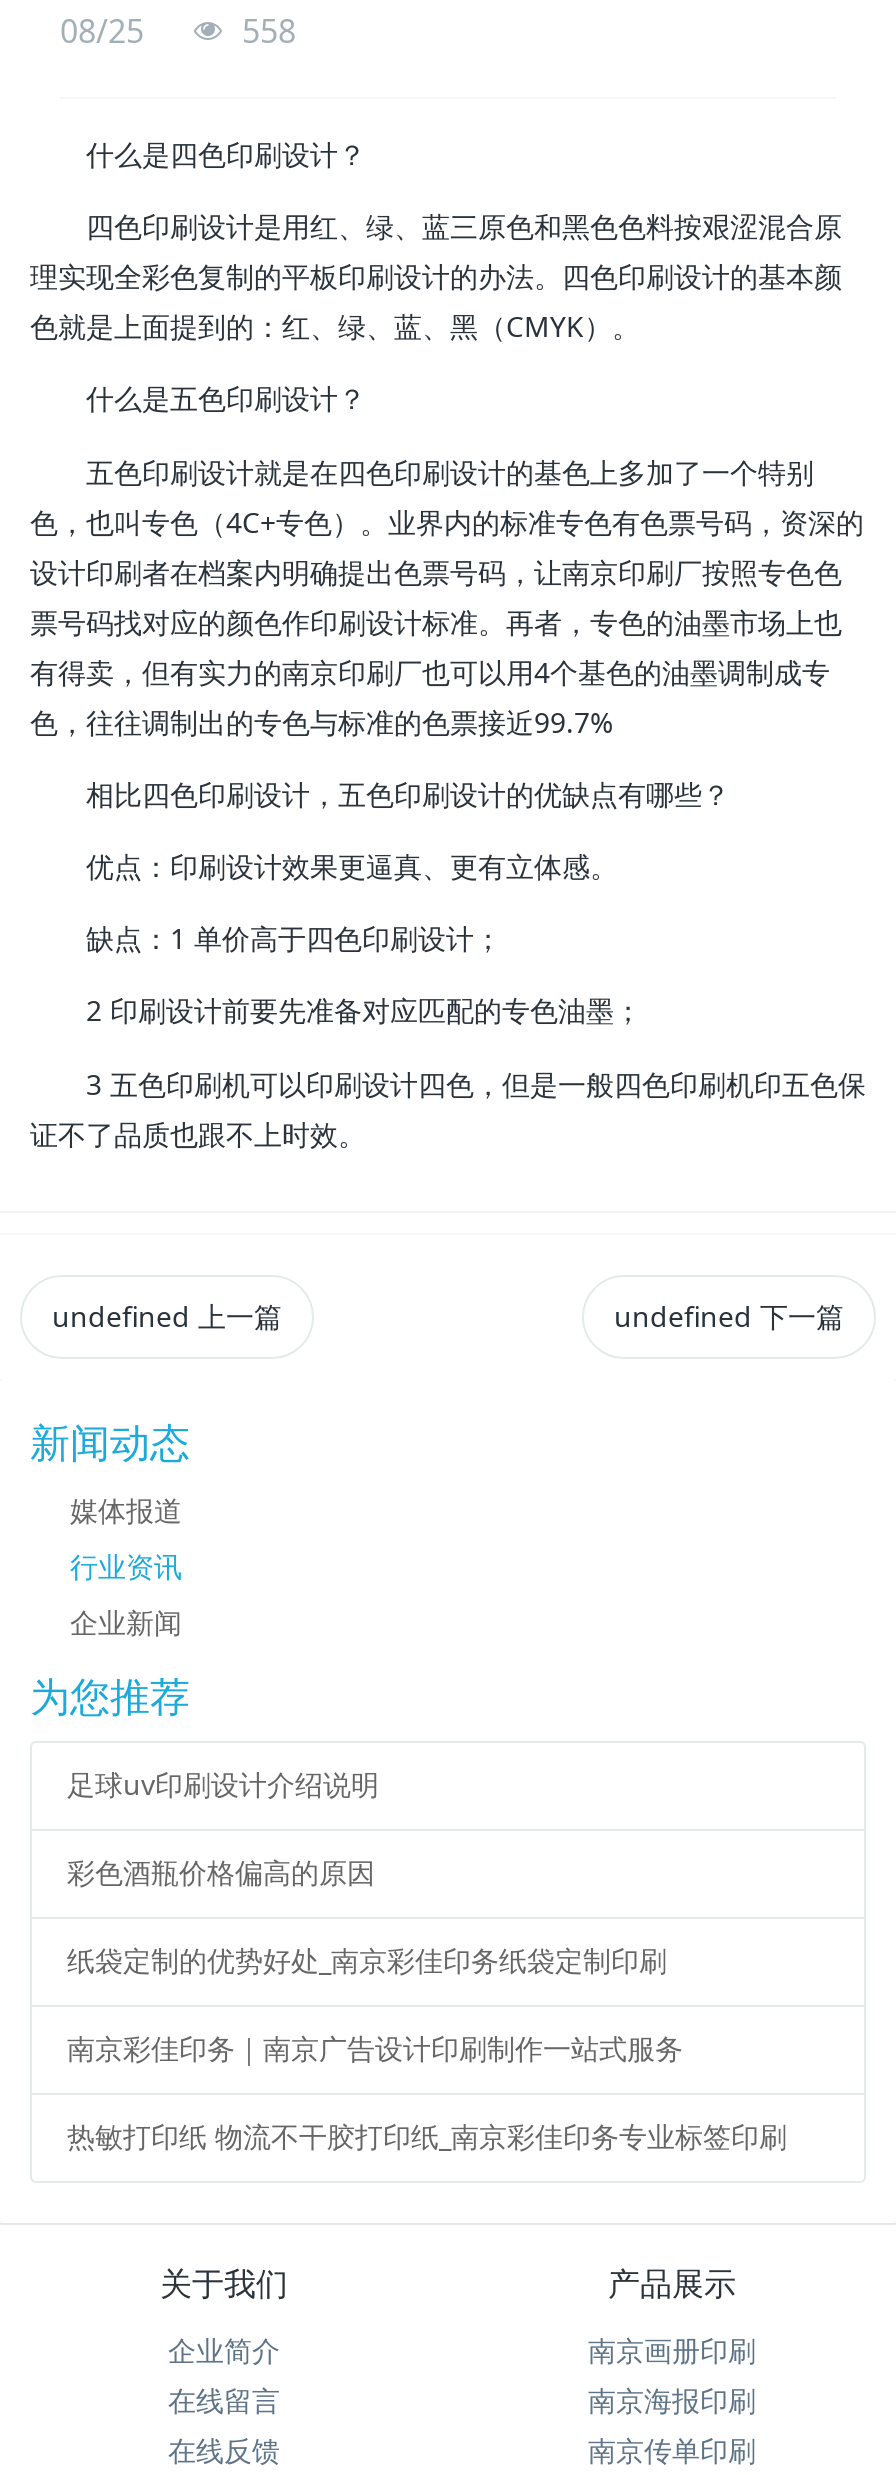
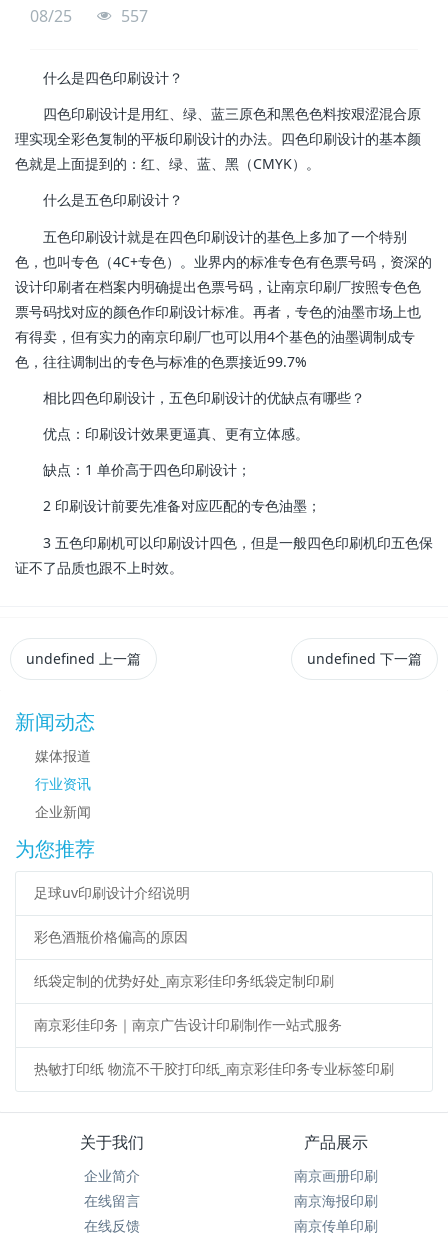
[242,9,296,53] 558 -> [121,5,148,27] 557

